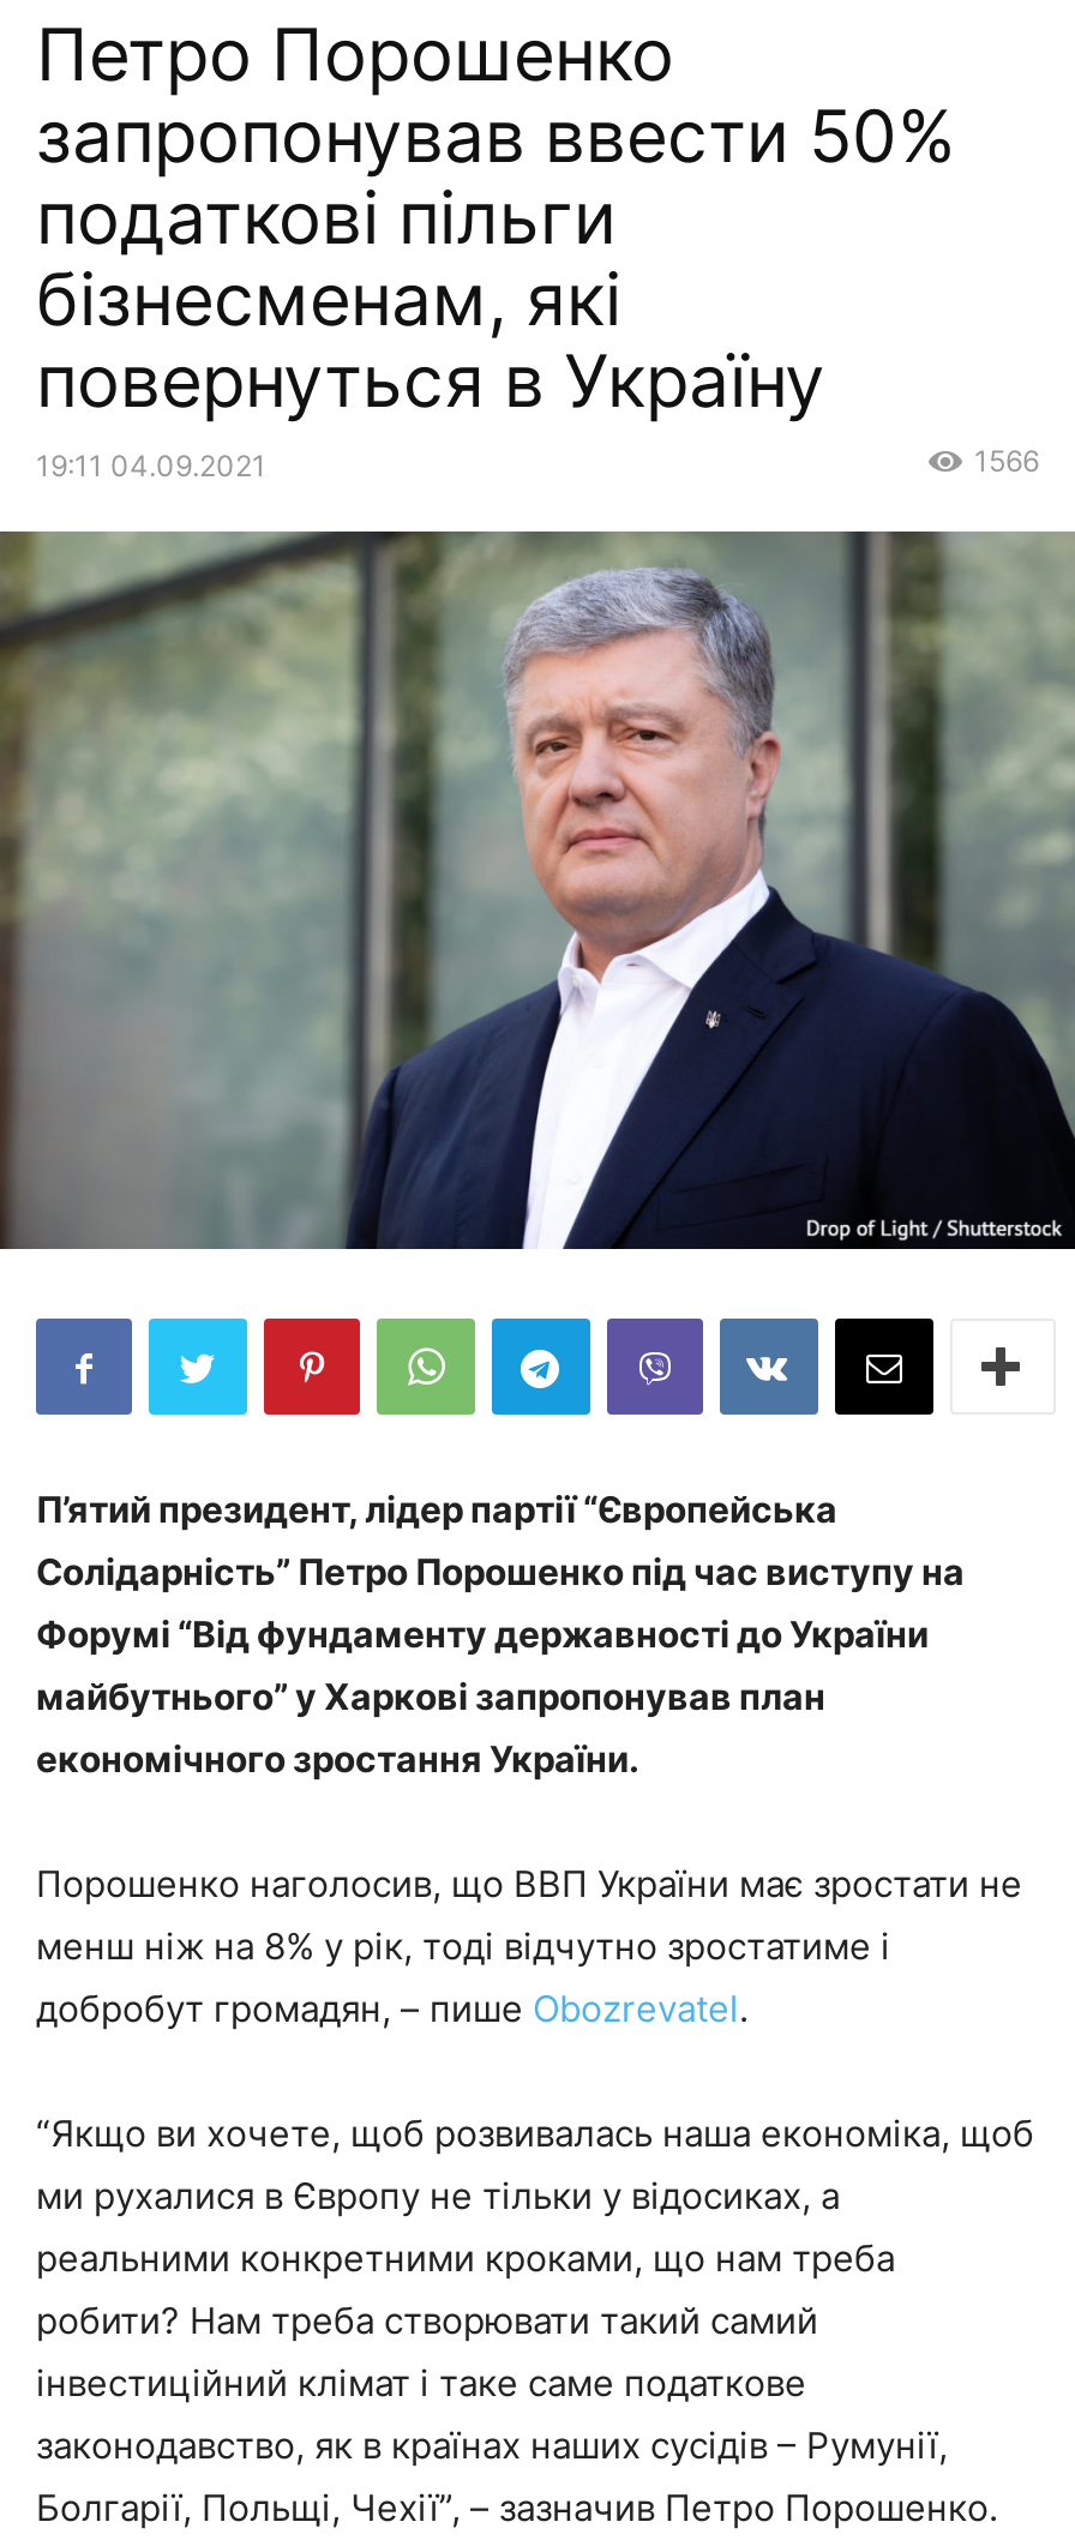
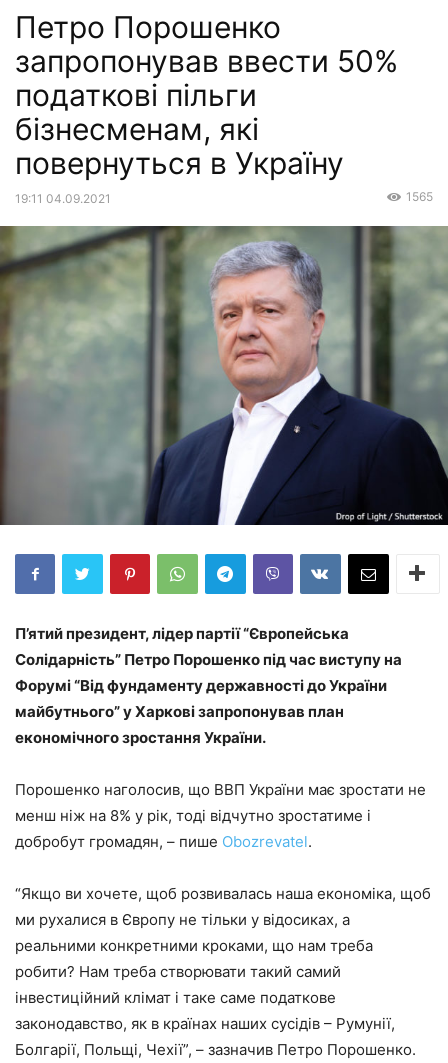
[974,443,1039,479] 1566 -> [406,189,433,204] 1565

